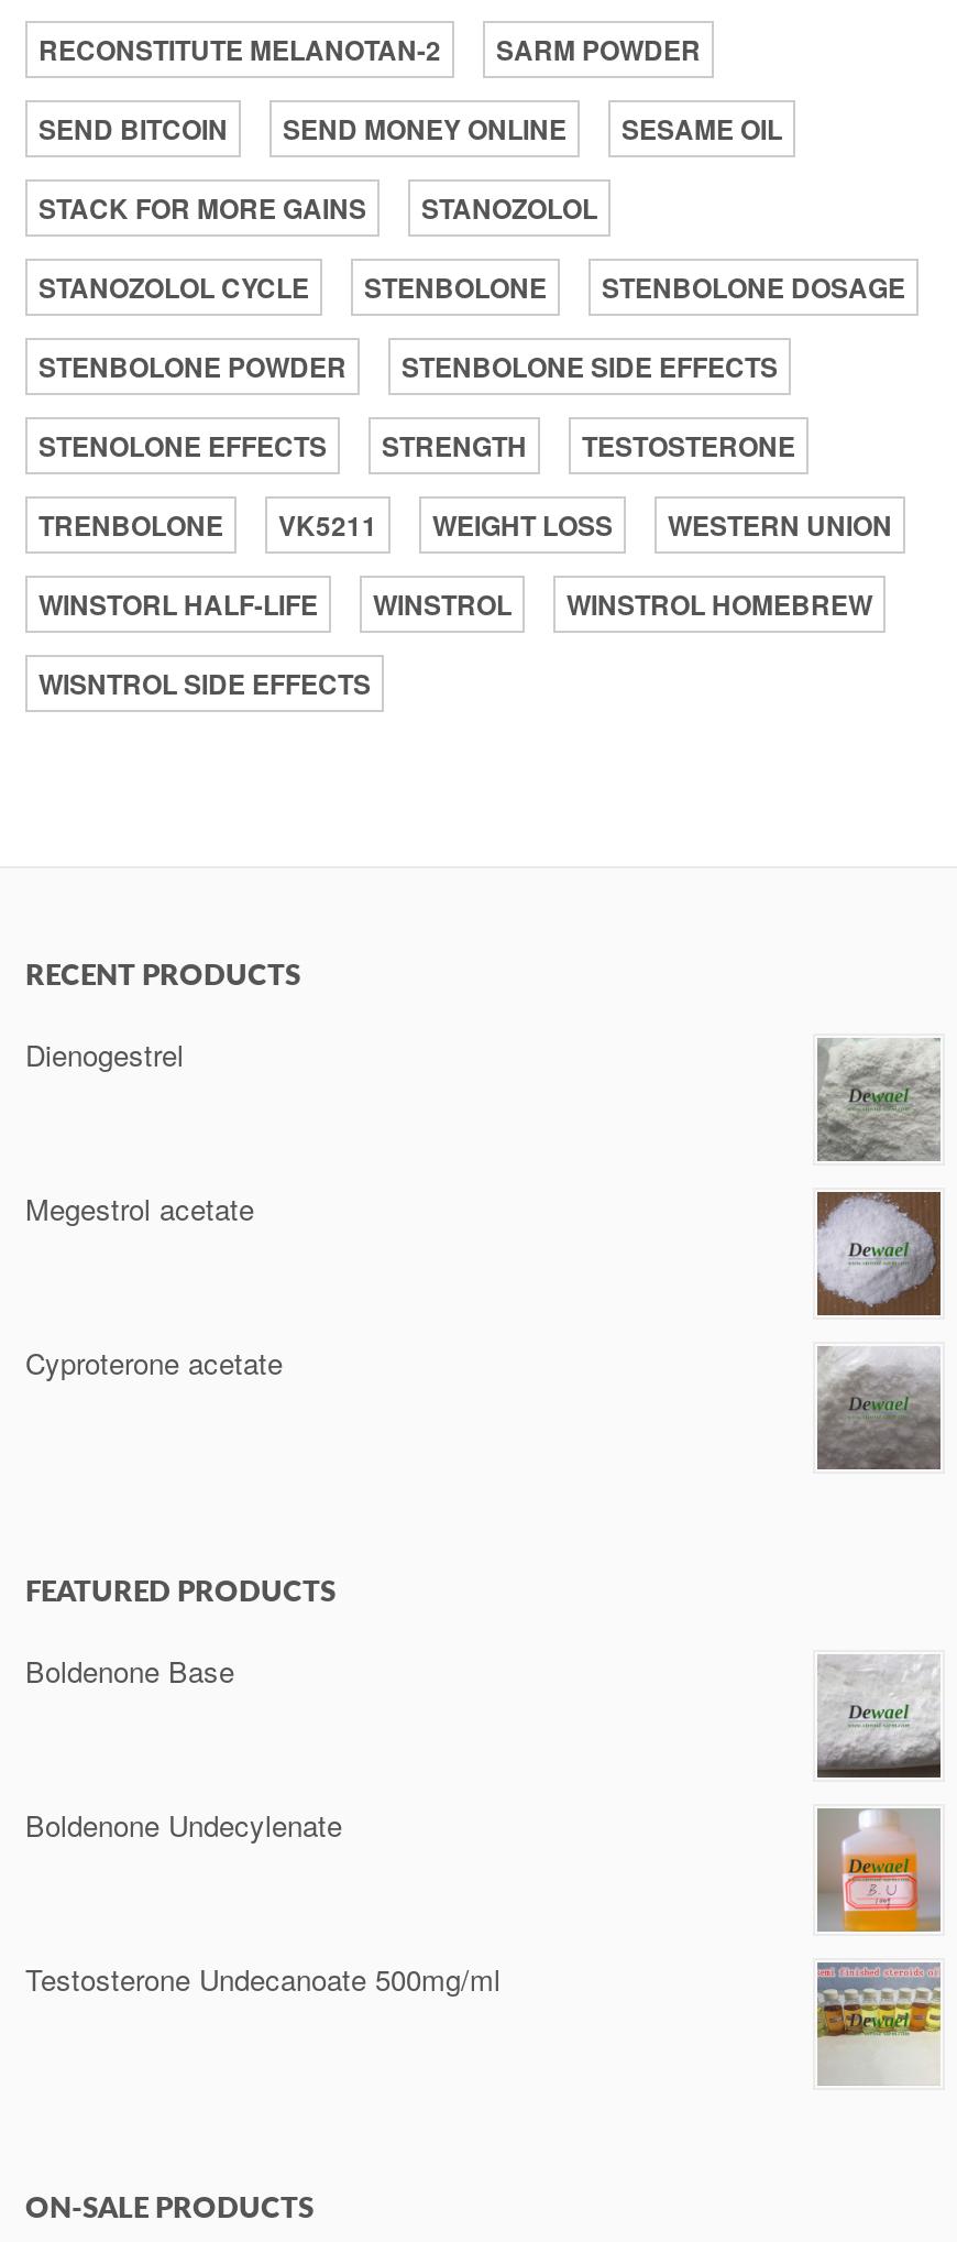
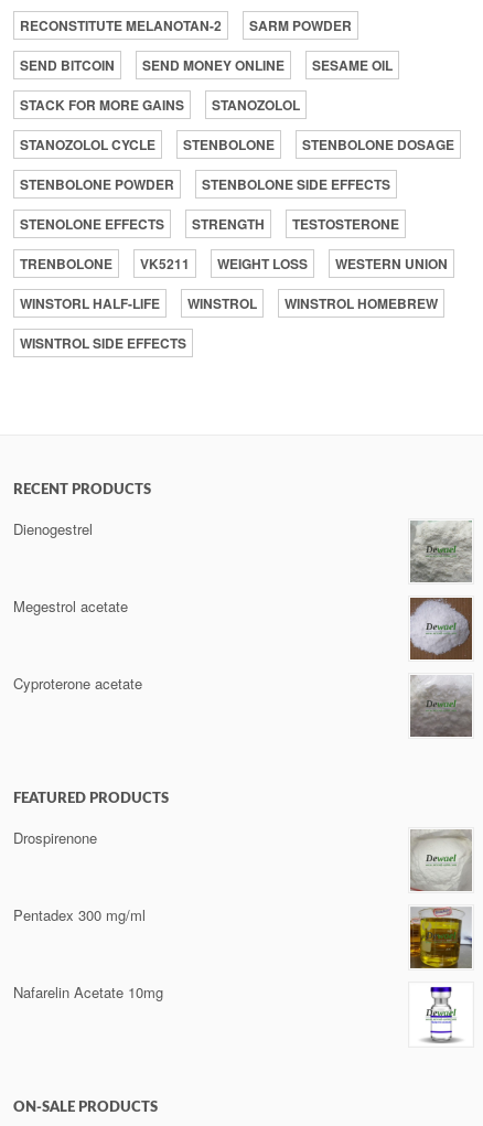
[25,1650,234,1692] Boldenone Base -> [13,827,97,848] Drospirenone
[815,1656,943,1780] [image] -> [410,829,472,892] [image]
[25,1804,342,1846] Boldenone Undecylenate -> [13,904,146,925] Pentadex 300 mg/ml
[815,1808,941,1934] [image] -> [409,907,473,969] [image]
[25,1958,501,2000] Testosterone Undecanoate 500mg/ml -> [13,982,163,1002] Nafarelin Acetate 10mg
[815,1960,943,2088] [image] -> [410,984,472,1045] [image]

